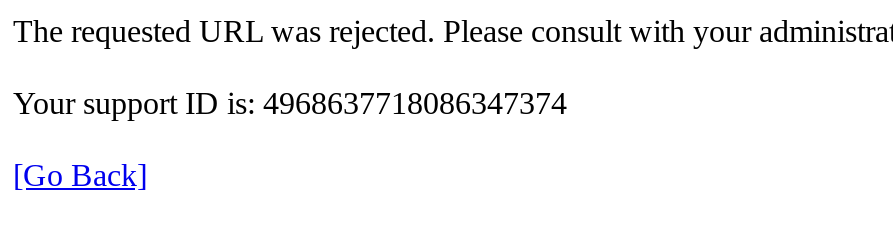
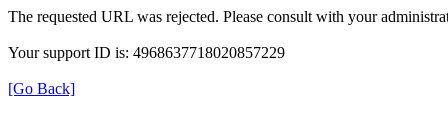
[13,86,567,120] Your support ID is: 4968637718086347374 -> [8,44,285,61] Your support ID is: 4968637718020857229

